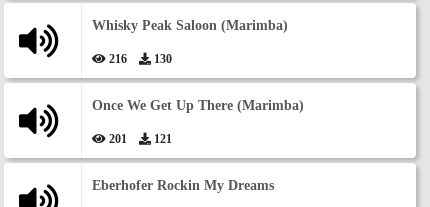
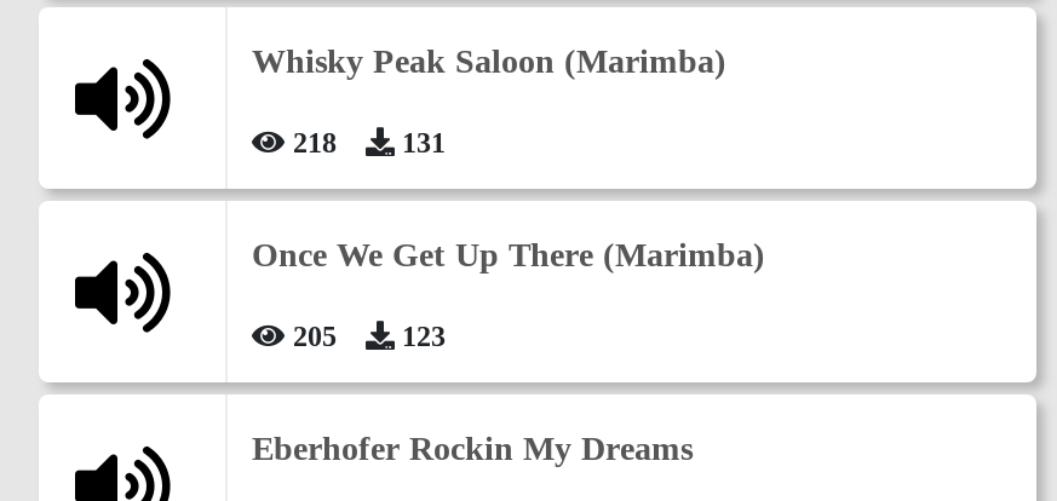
[106,52,127,65] 216 -> [286,126,337,157] 218
[151,52,172,65] 130 -> [395,126,446,157] 131
[106,132,127,145] 201 -> [286,319,337,351] 205
[151,132,172,145] 121 -> [395,319,446,351] 123

